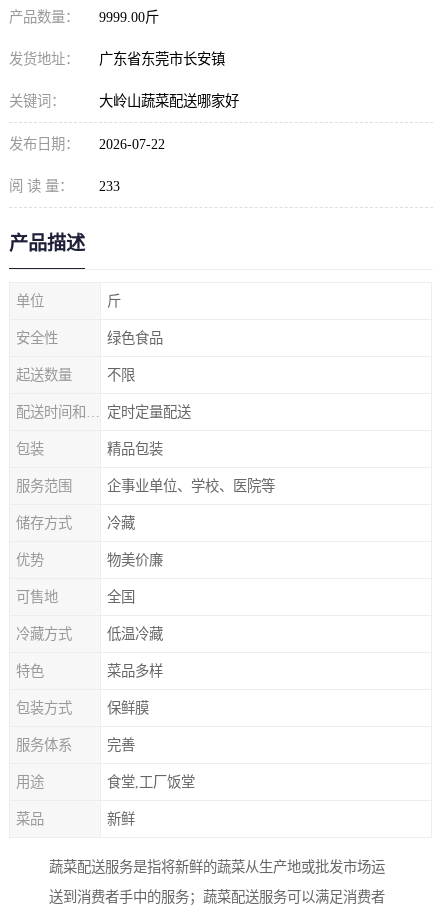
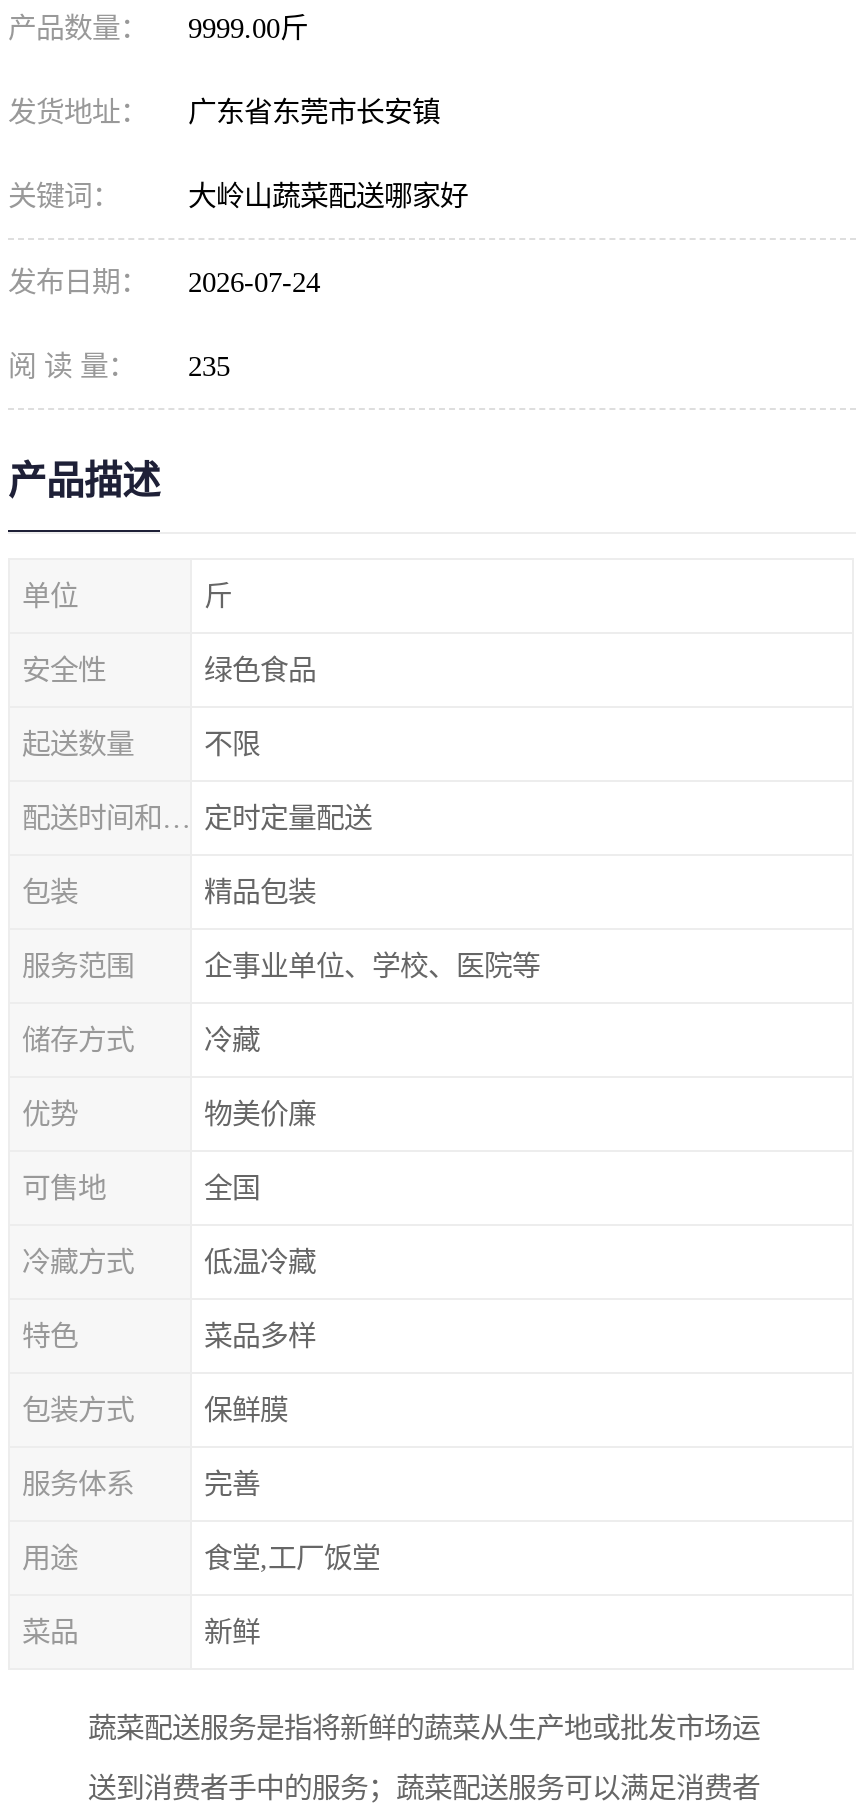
[9,136,165,152] 发布日期： 2026-07-22 -> [8,266,320,298] 发布日期： 2026-07-24
[9,178,120,194] 阅 读 量： 233 -> [8,350,230,382] 阅 读 量： 235

